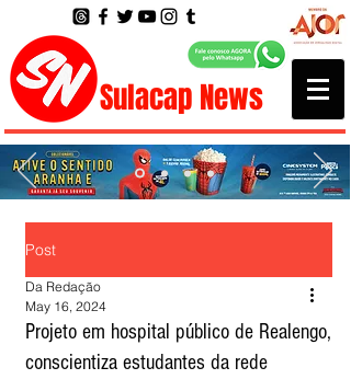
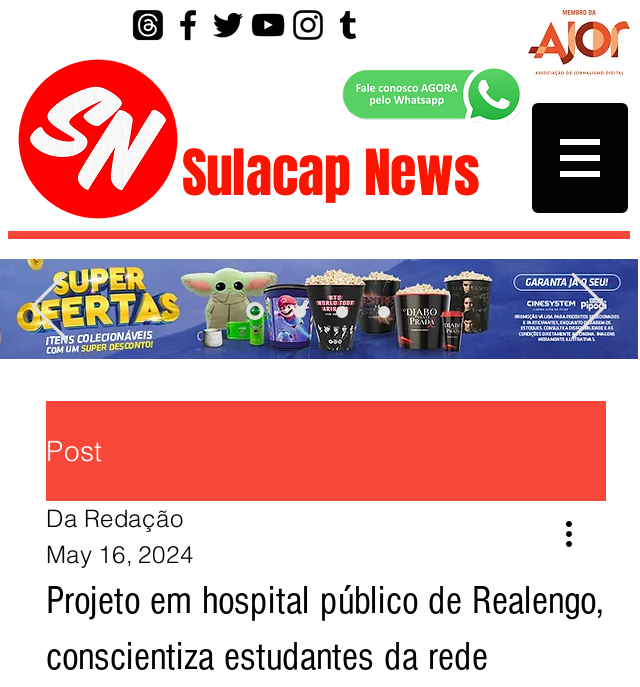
[3,143,348,200] [image] -> [6,257,634,361] [image]

